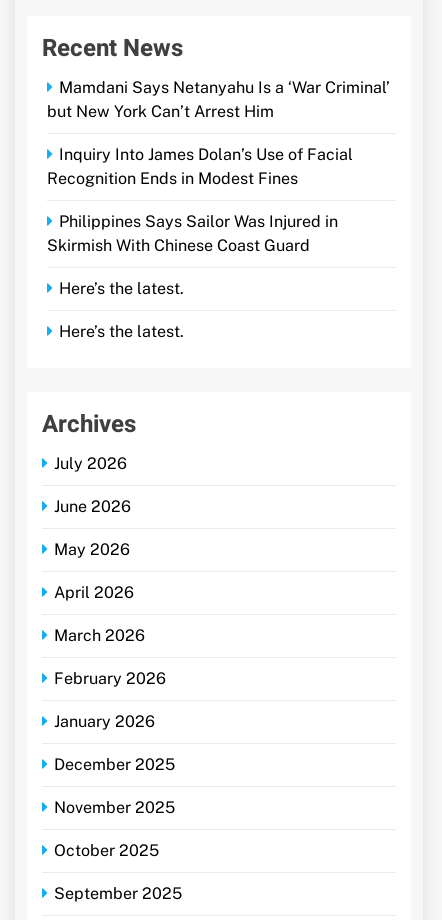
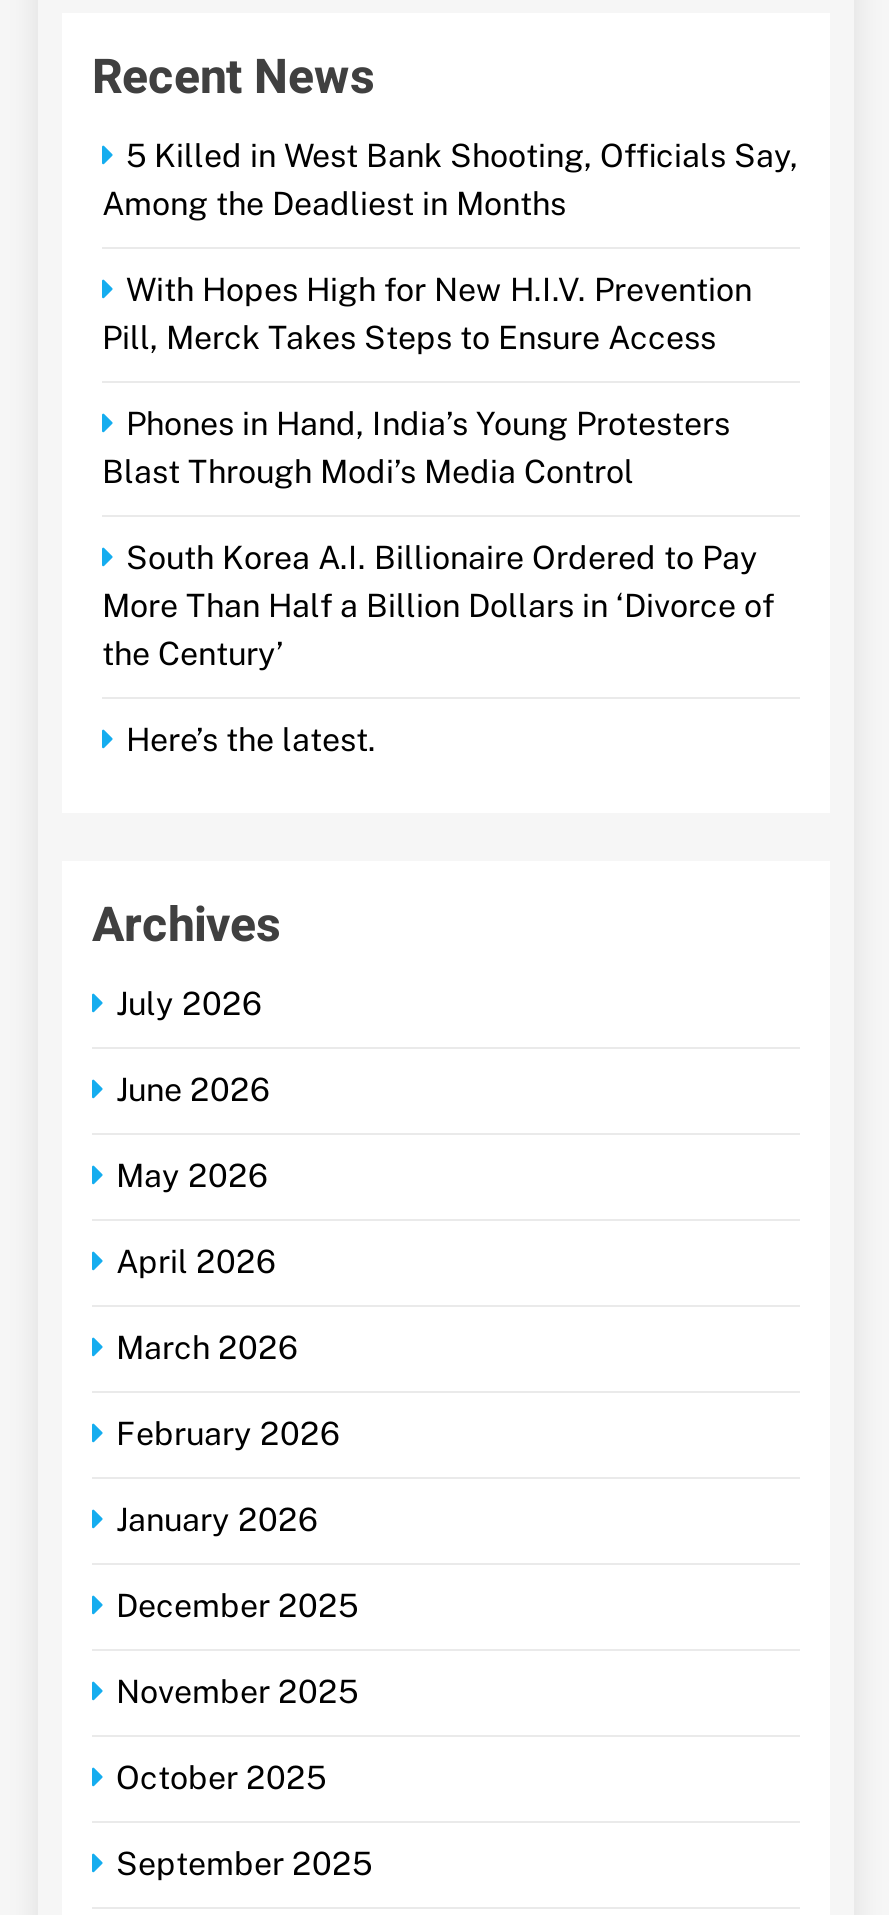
[47,78,390,121] Mamdani Says Netanyahu Is a ‘War Criminal’ | but New York Can’t Arrest Him -> [102,138,798,224] 5 Killed in West Bank Shooting, Officials Say, | Among the Deadliest in Months
[47,145,353,188] Inquiry Into James Dolan’s Use of Facial | Recognition Ends in Modest Fines -> [102,272,752,358] With Hopes High for New H.I.V. Prevention | Pill, Merck Takes Steps to Ensure Access
[47,212,338,255] Philippines Says Sailor Was Injured in | Skirmish With Chinese Coast Guard -> [102,406,730,492] Phones in Hand, India’s Young Protesters | Blast Through Modi’s Media Control
[59,279,184,298] Here’s the latest. -> [102,540,774,674] South Korea A.I. Billionaire Ordered to Pay | More Than Half a Billion Dollars in ‘Divorce of | the Century’

